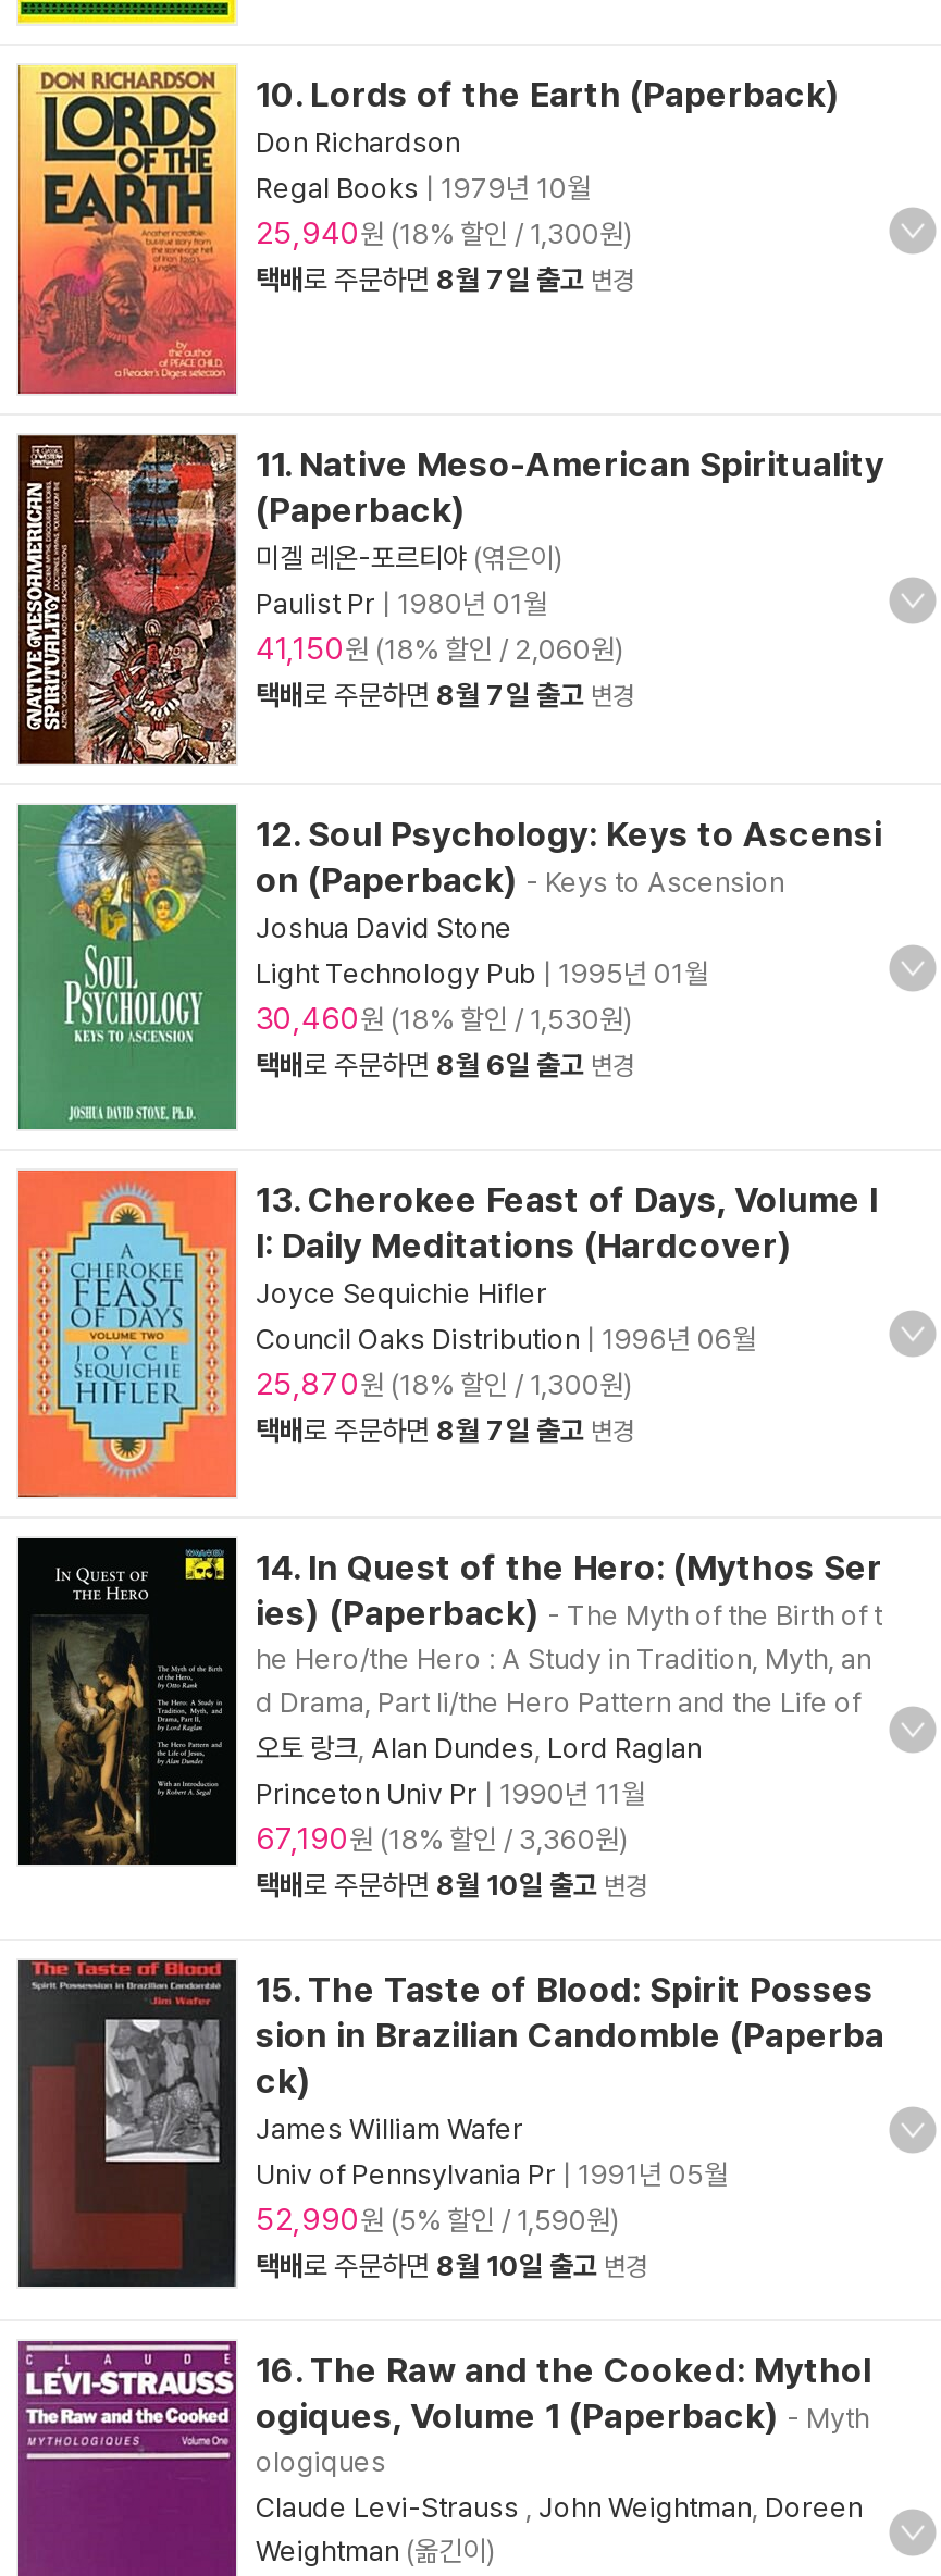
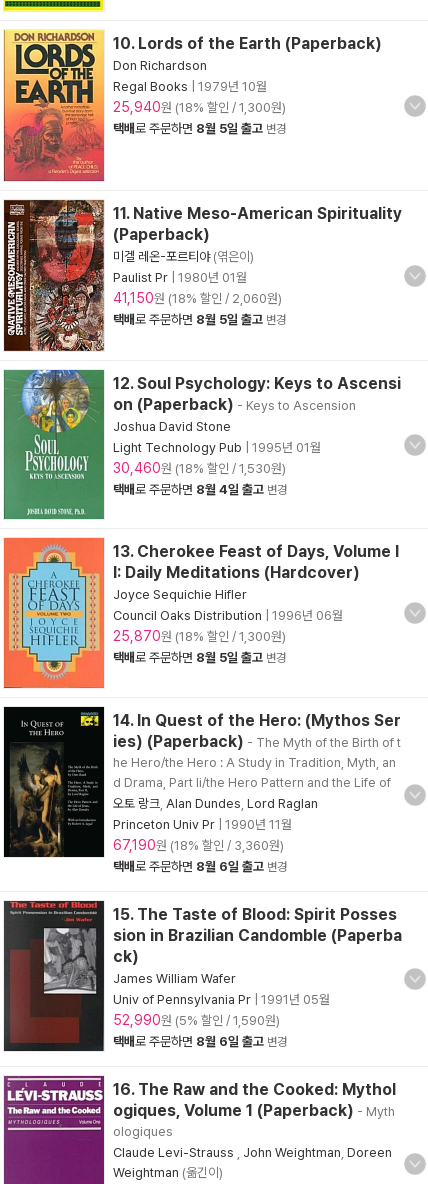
[256,263,634,296] 택배로 주문하면 8월 7일 출고 변경 -> [113,121,286,136] 택배로 주문하면 8월 5일 출고 변경
[256,679,634,711] 택배로 주문하면 8월 7일 출고 변경 -> [113,312,286,327] 택배로 주문하면 8월 5일 출고 변경
[256,1049,634,1081] 택배로 주문하면 8월 6일 출고 변경 -> [113,482,287,497] 택배로 주문하면 8월 4일 출고 변경
[256,1414,634,1447] 택배로 주문하면 8월 7일 출고 변경 -> [113,650,286,665] 택배로 주문하면 8월 5일 출고 변경
[256,1869,647,1902] 택배로 주문하면 8월 10일 출고 변경 -> [113,859,287,874] 택배로 주문하면 8월 6일 출고 변경
[256,2250,647,2282] 택배로 주문하면 8월 10일 출고 변경 -> [113,1034,287,1049] 택배로 주문하면 8월 6일 출고 변경

